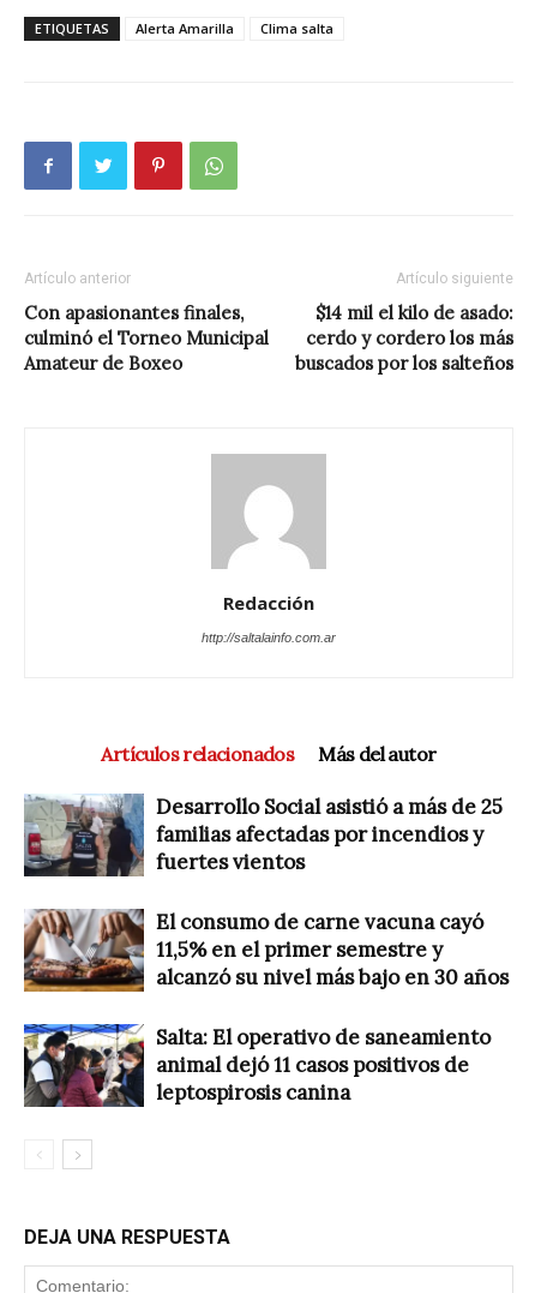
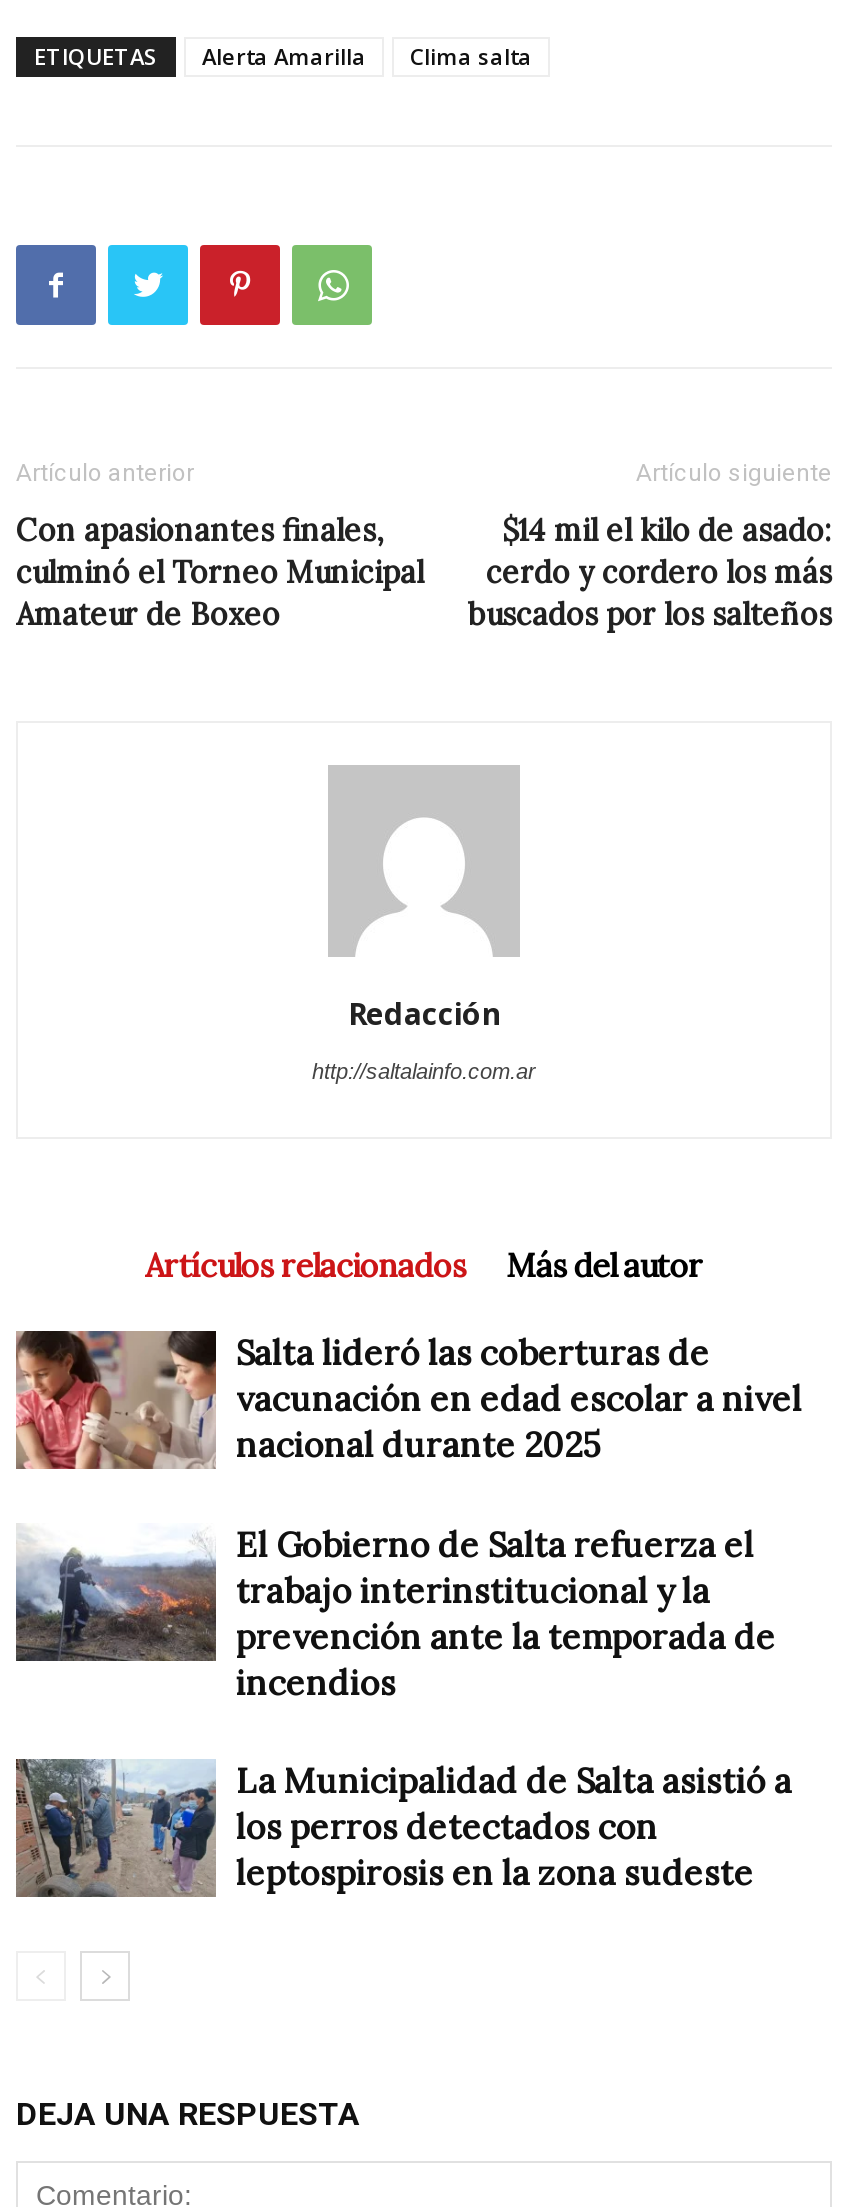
[23,792,503,878] [image] | Desarrollo Social asistió a más de 25 | familias afectadas por incendios y | fuertes vientos -> [16,1329,802,1471] [image] | Salta lideró las coberturas de | vacunación en edad escolar a nivel | nacional durante 2025
[23,908,509,993] [image] | El consumo de carne vacuna cayó | 11,5% en el primer semestre y | alcanzó su nivel más bajo en 30 años -> [16,1523,776,1705] [image] | El Gobierno de Salta refuerza el | trabajo interinstitucional y la | prevención ante la temporada de | incendios
[23,1023,491,1108] [image] | Salta: El operativo de saneamiento | animal dejó 11 casos positivos de | leptospirosis canina -> [14,1757,792,1899] [image] | La Municipalidad de Salta asistió a | los perros detectados con | leptospirosis en la zona sudeste

